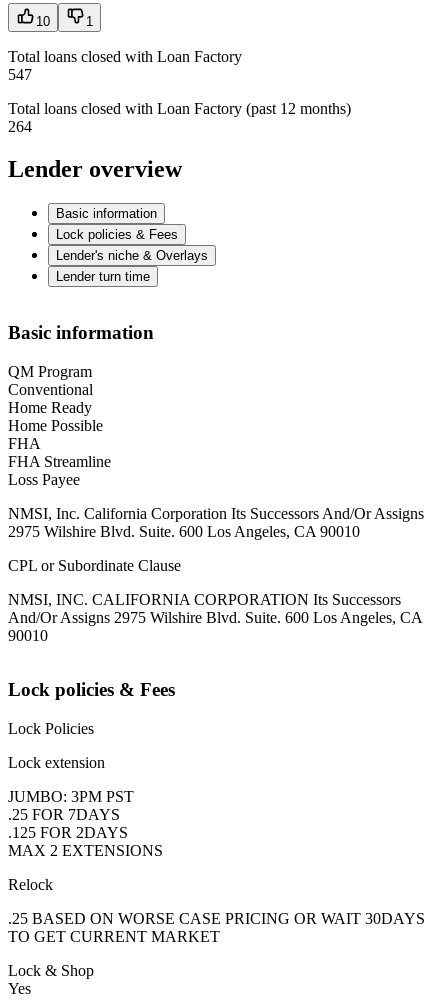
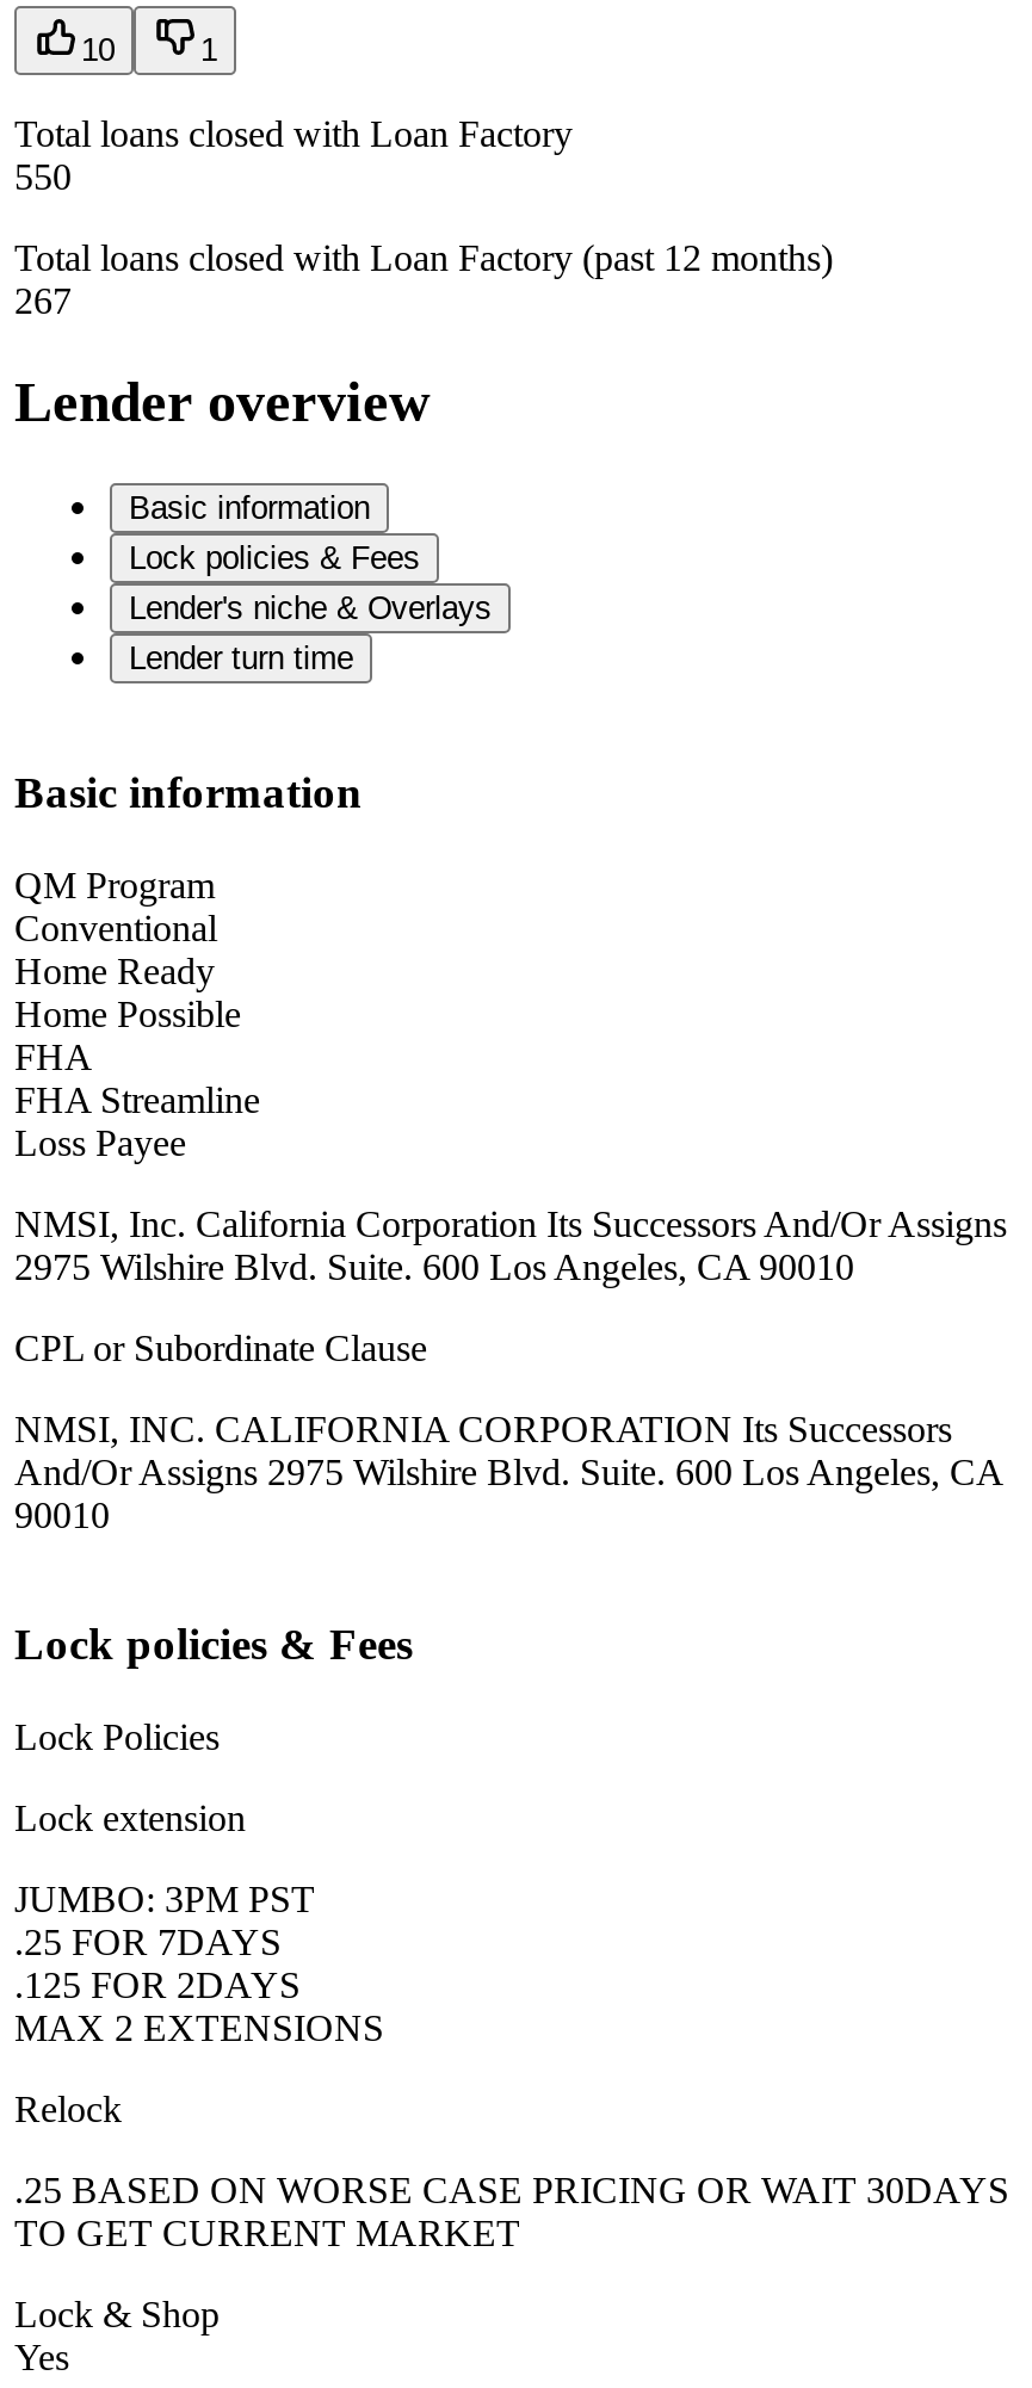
[8,66,32,83] 547 -> [14,157,72,198] 550
[8,118,32,135] 264 -> [14,281,72,322] 267

